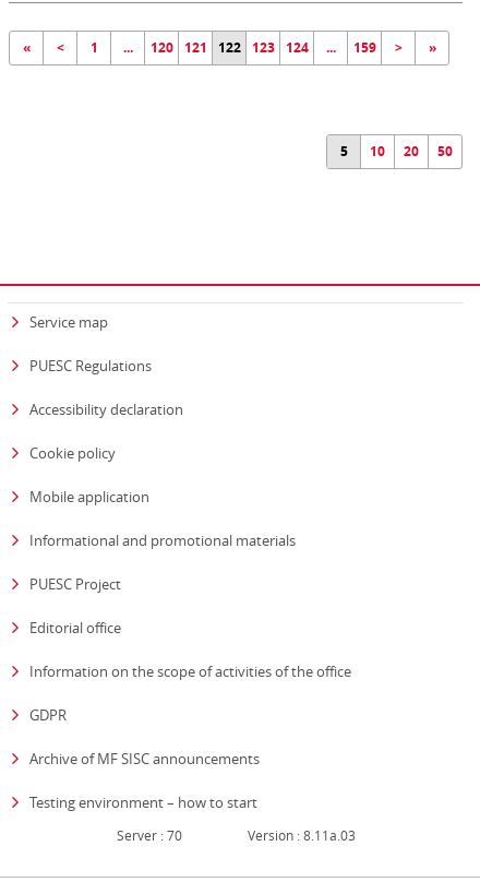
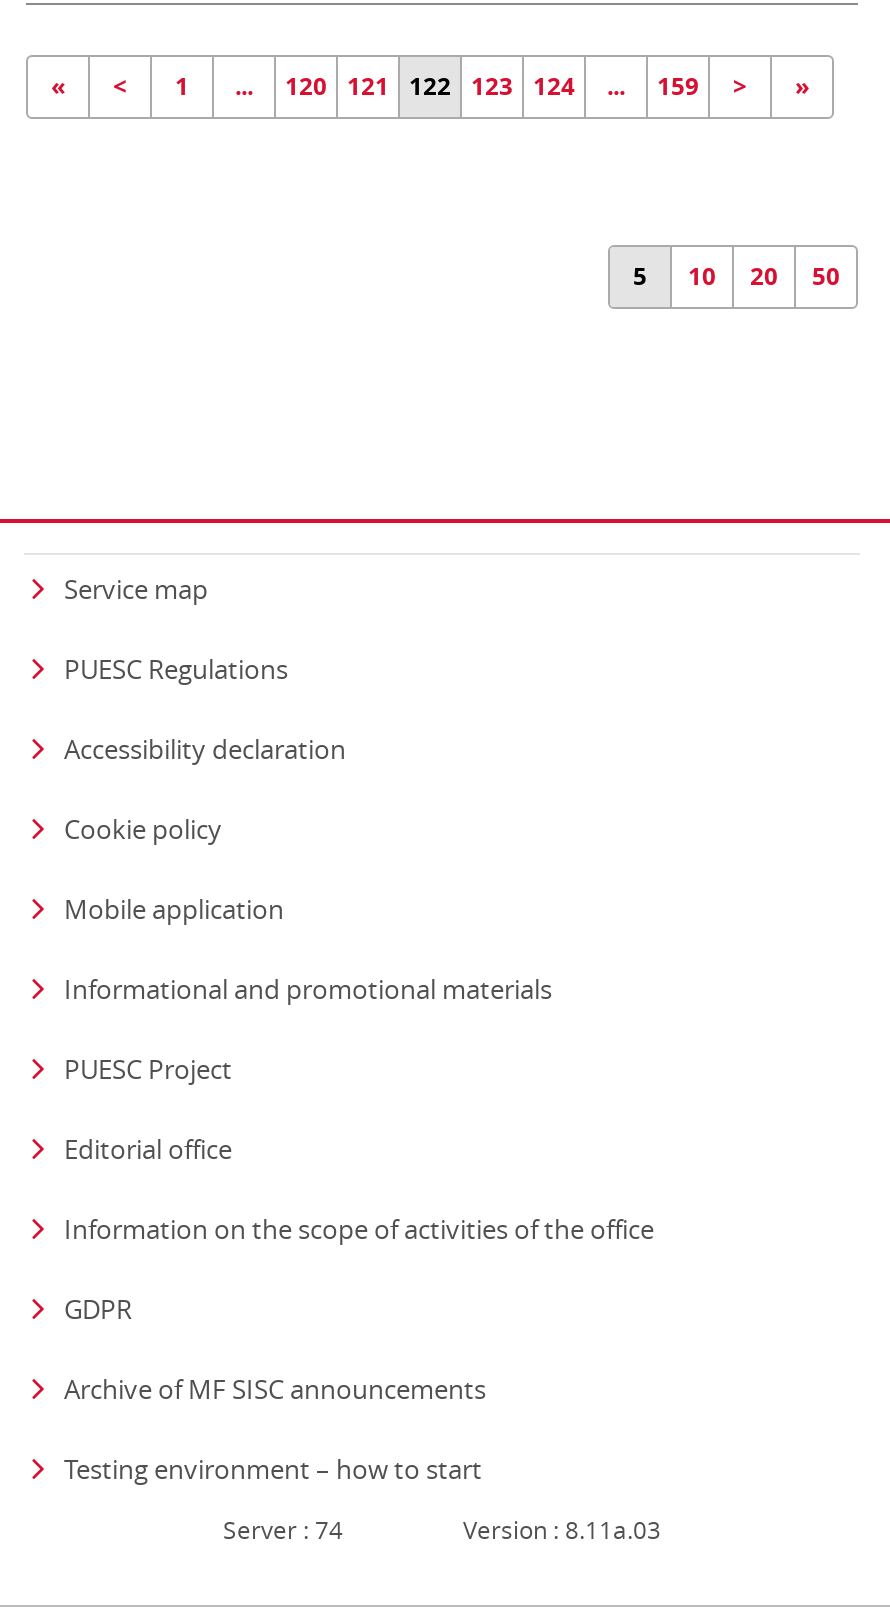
[116,826,185,844] Server : 70 -> [223,1513,349,1545] Server : 74

